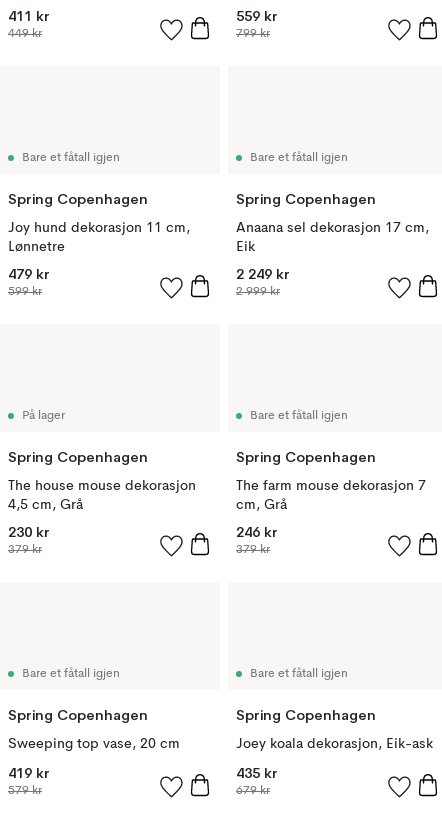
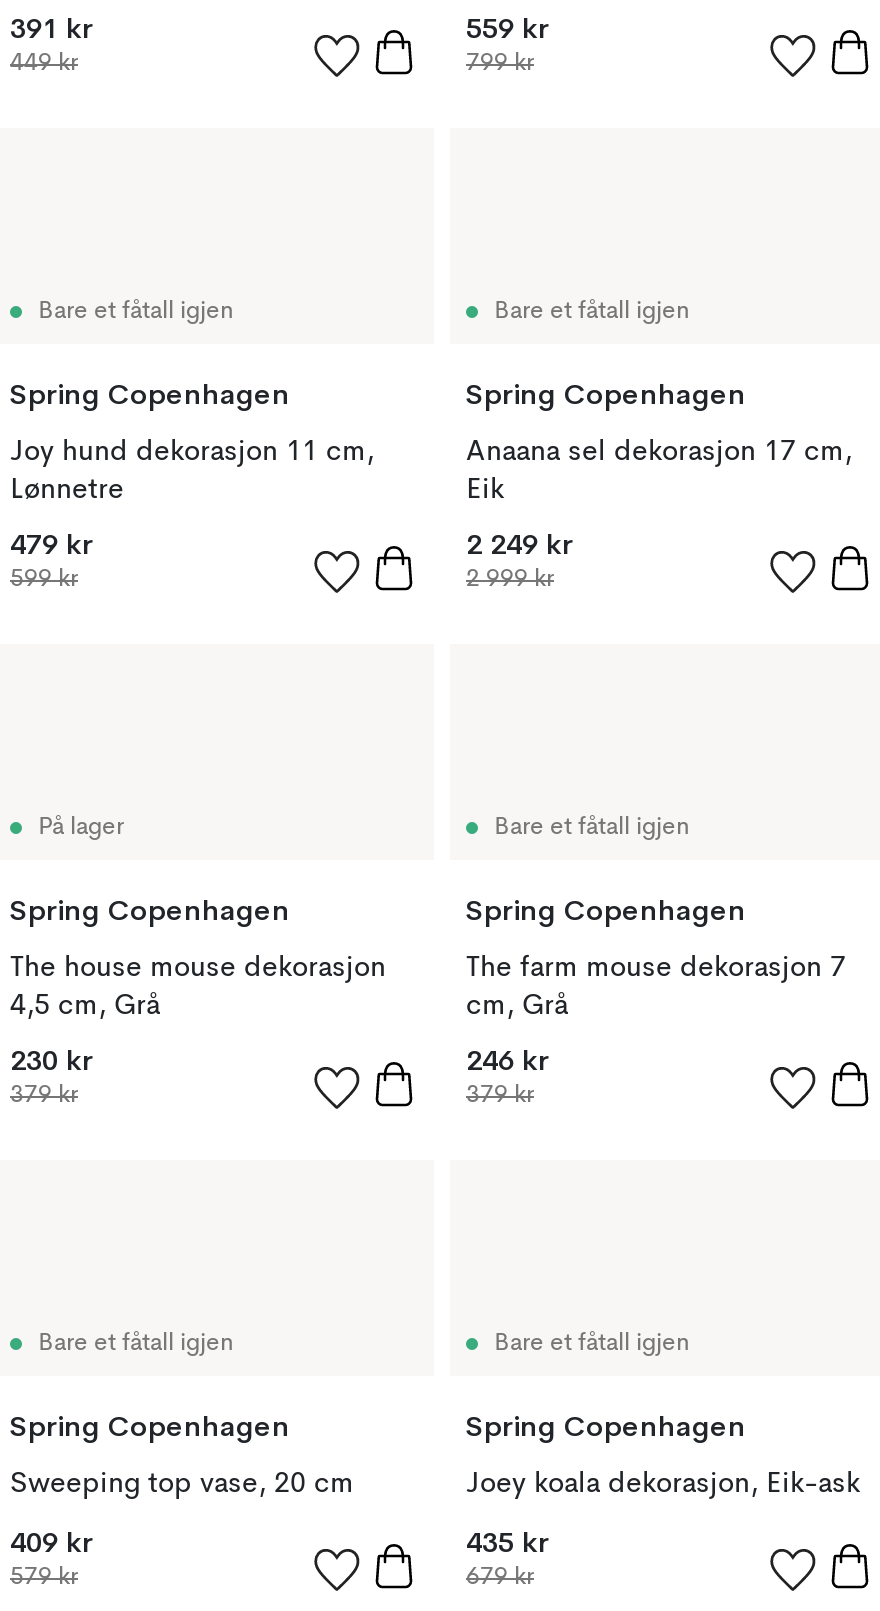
[8,7,50,25] 411 kr -> [10,10,94,46] 391 kr
[8,764,50,782] 419 kr -> [10,1524,94,1560] 409 kr

